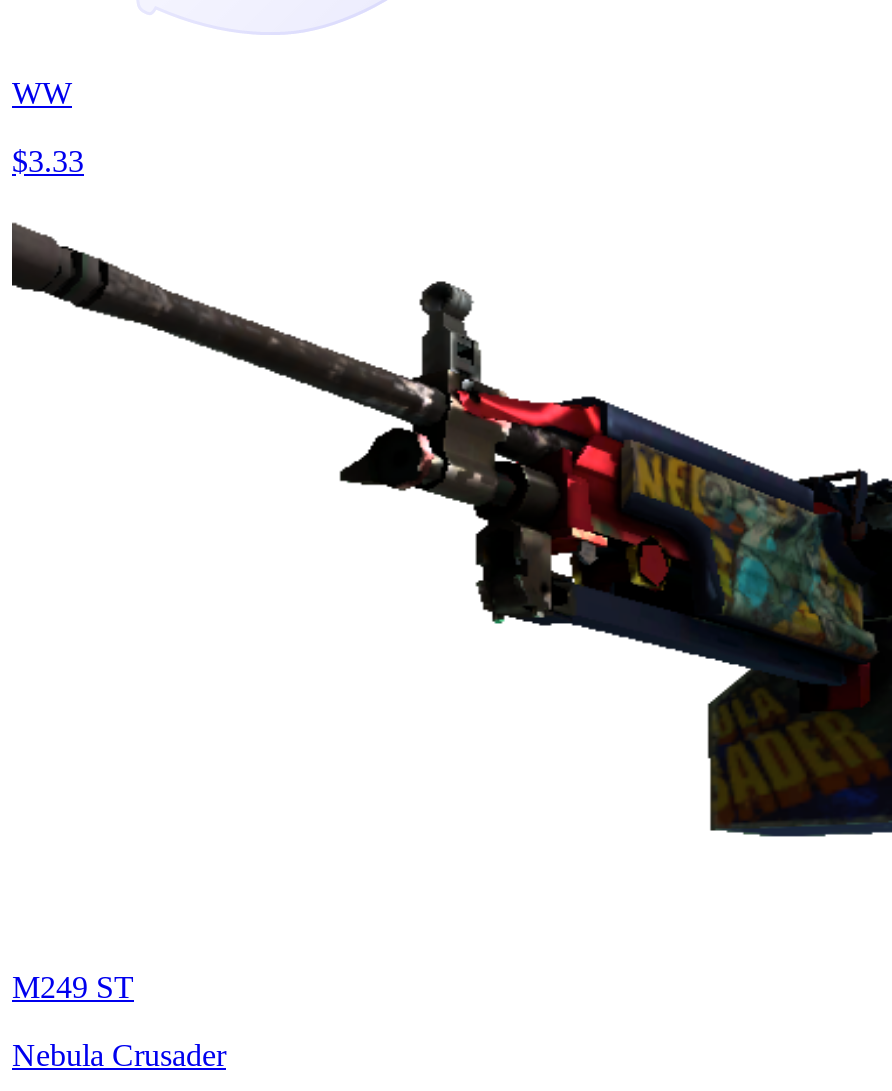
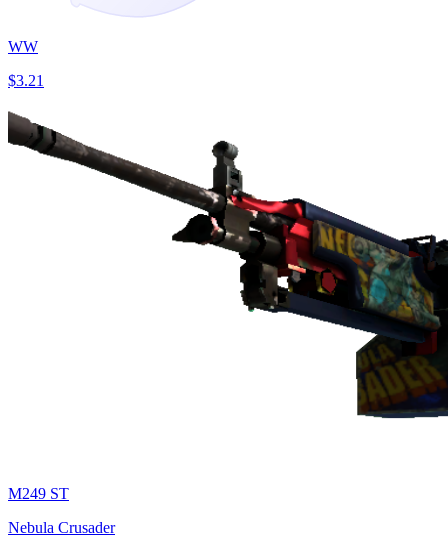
[12,143,84,177] $3.33 -> [8,72,44,89] $3.21

